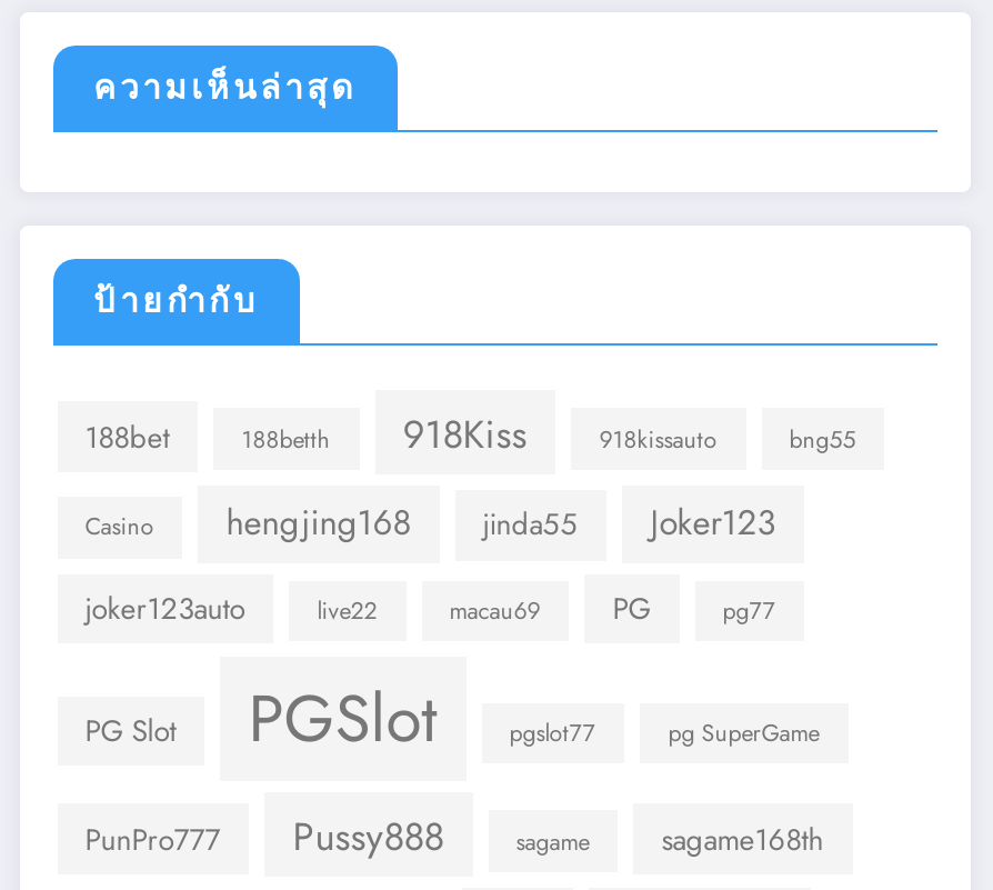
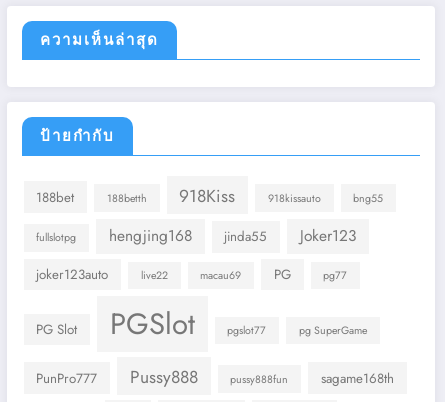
[85,511,154,544] Casino -> [36,230,76,245] fullslotpg
[516,825,589,858] sagame -> [230,372,288,387] pussy888fun

